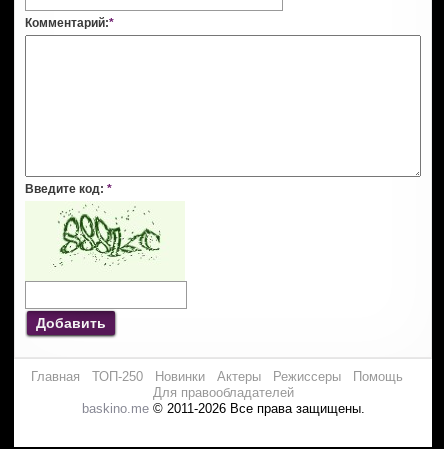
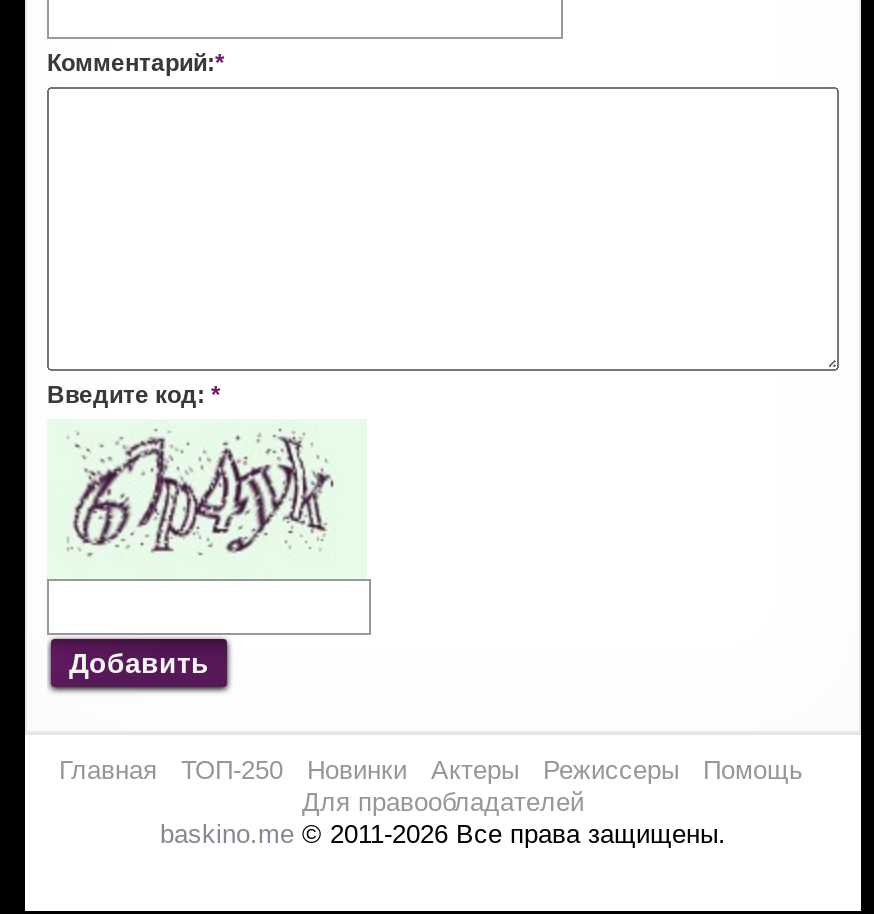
[38,210,168,267] [image] -> [69,429,335,557] [image]

